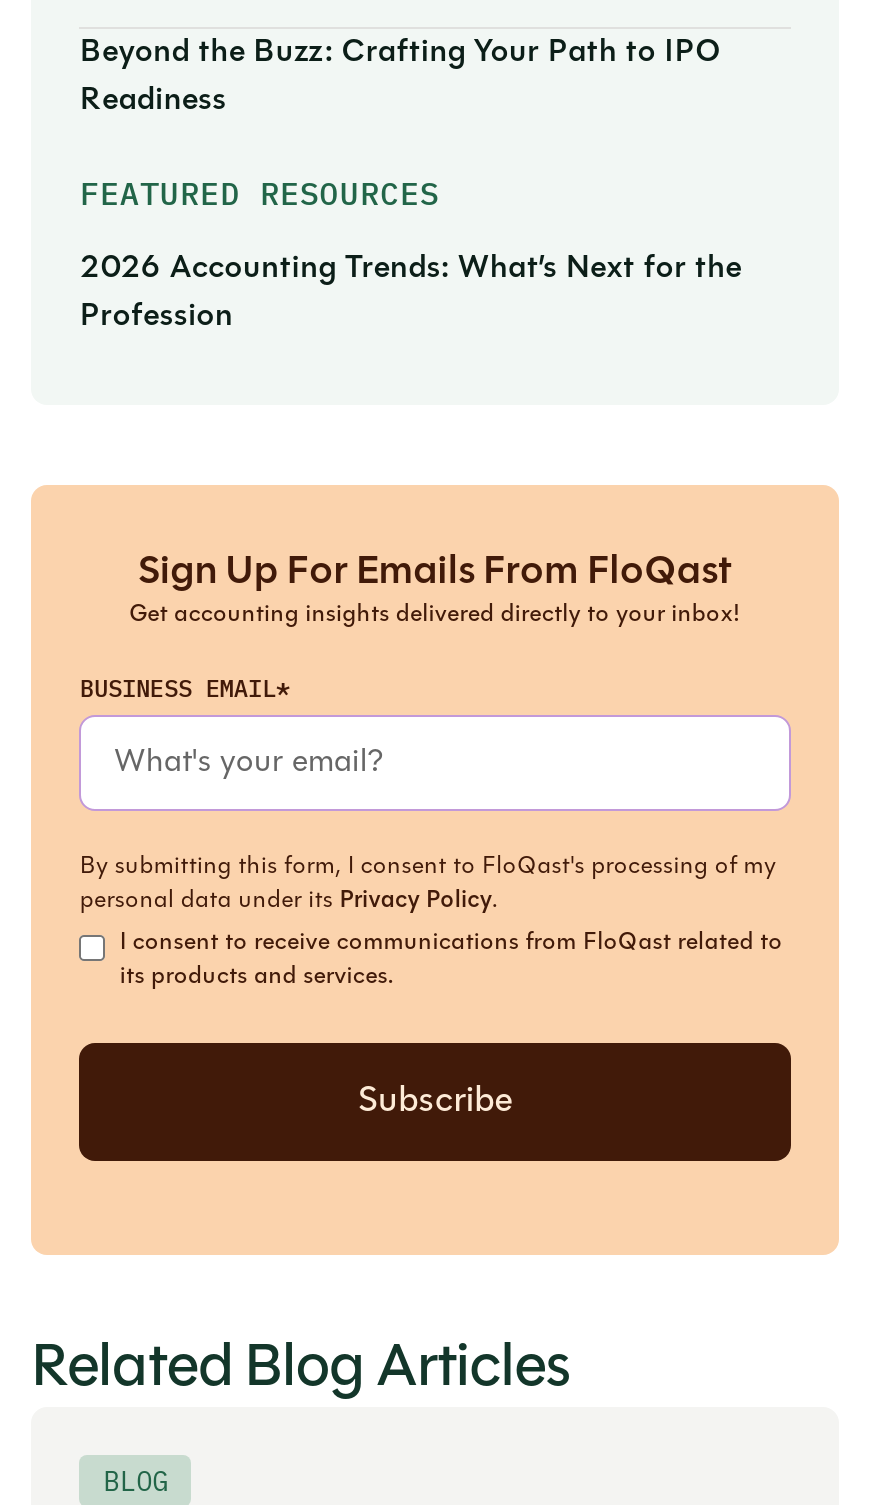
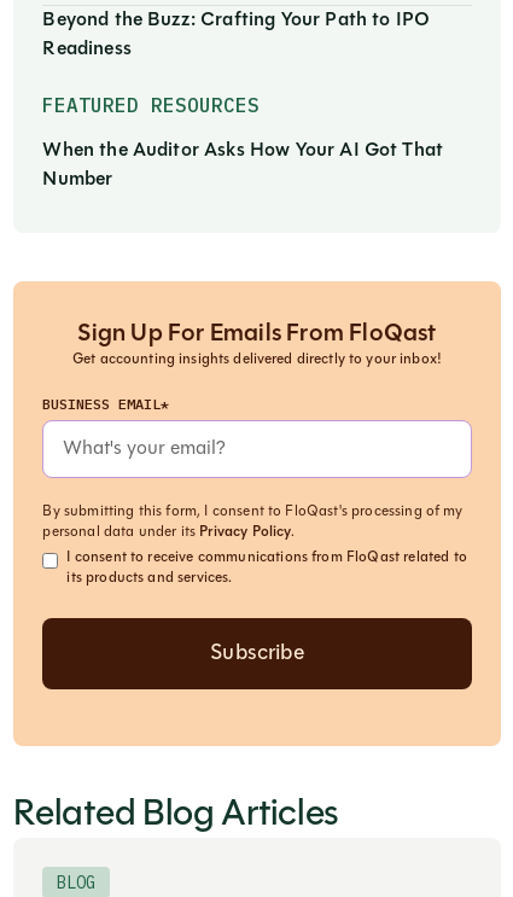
[80,253,742,285] 2026 Accounting Trends: What’s Next for the -> [43,141,443,161] When the Auditor Asks How Your AI Got That
[80,301,233,333] Profession -> [43,170,113,190] Number

